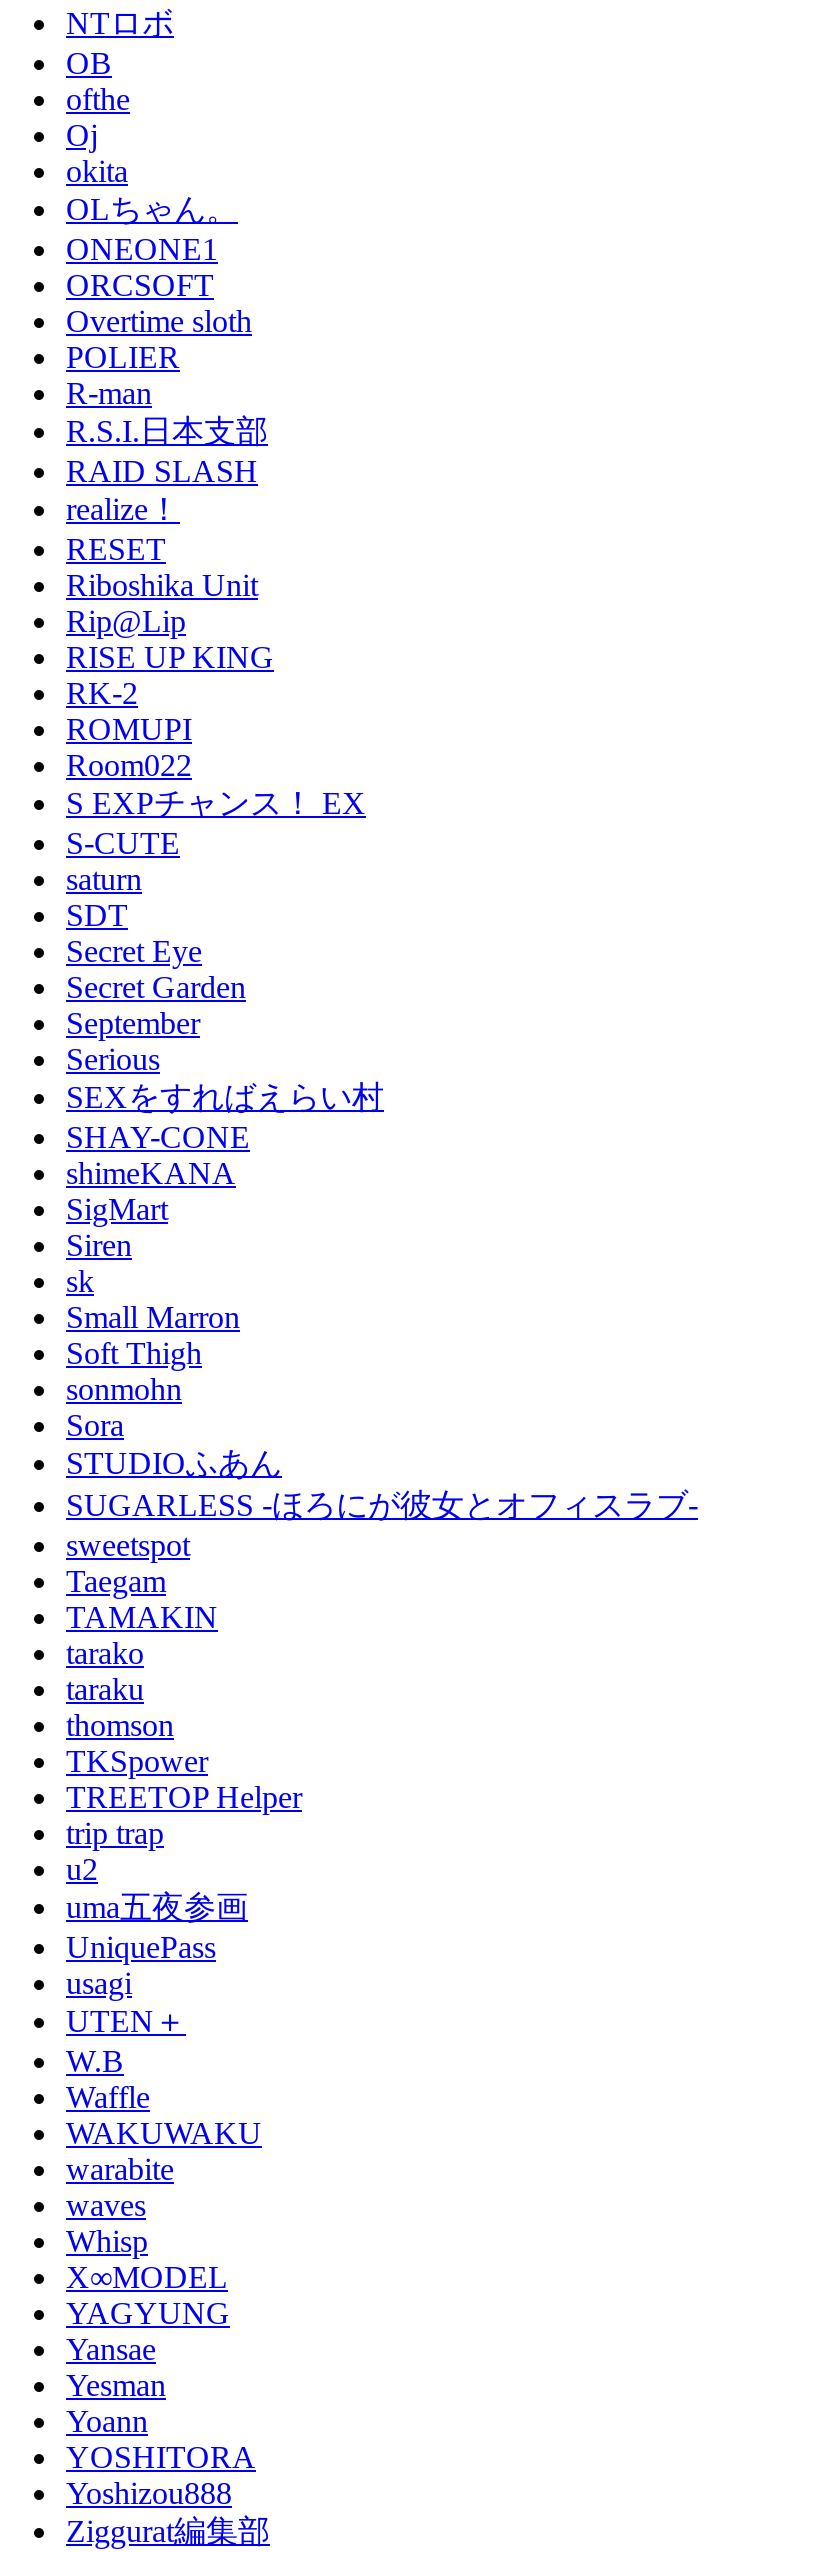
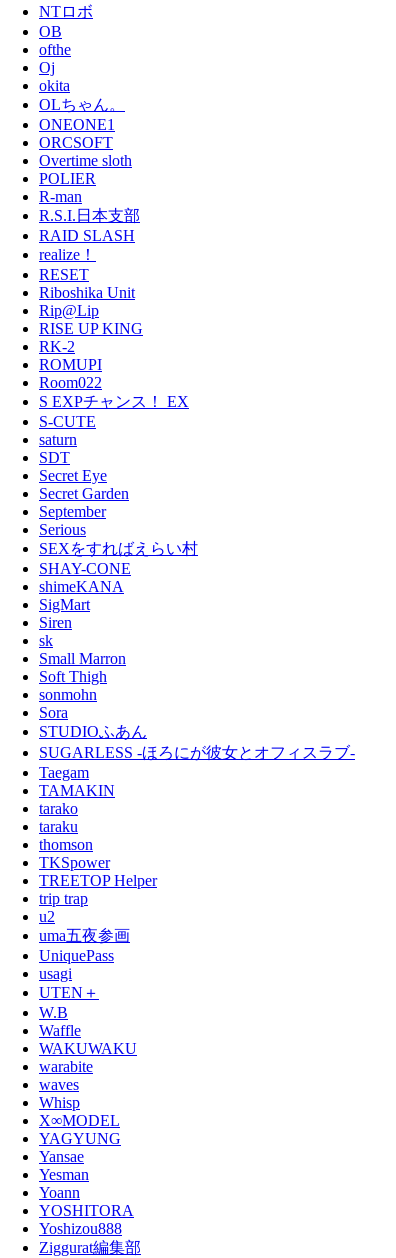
[66,1528,190,1562] sweetspot -> none

